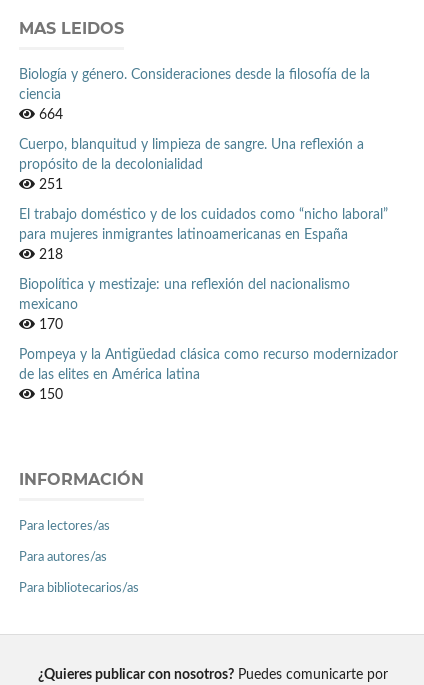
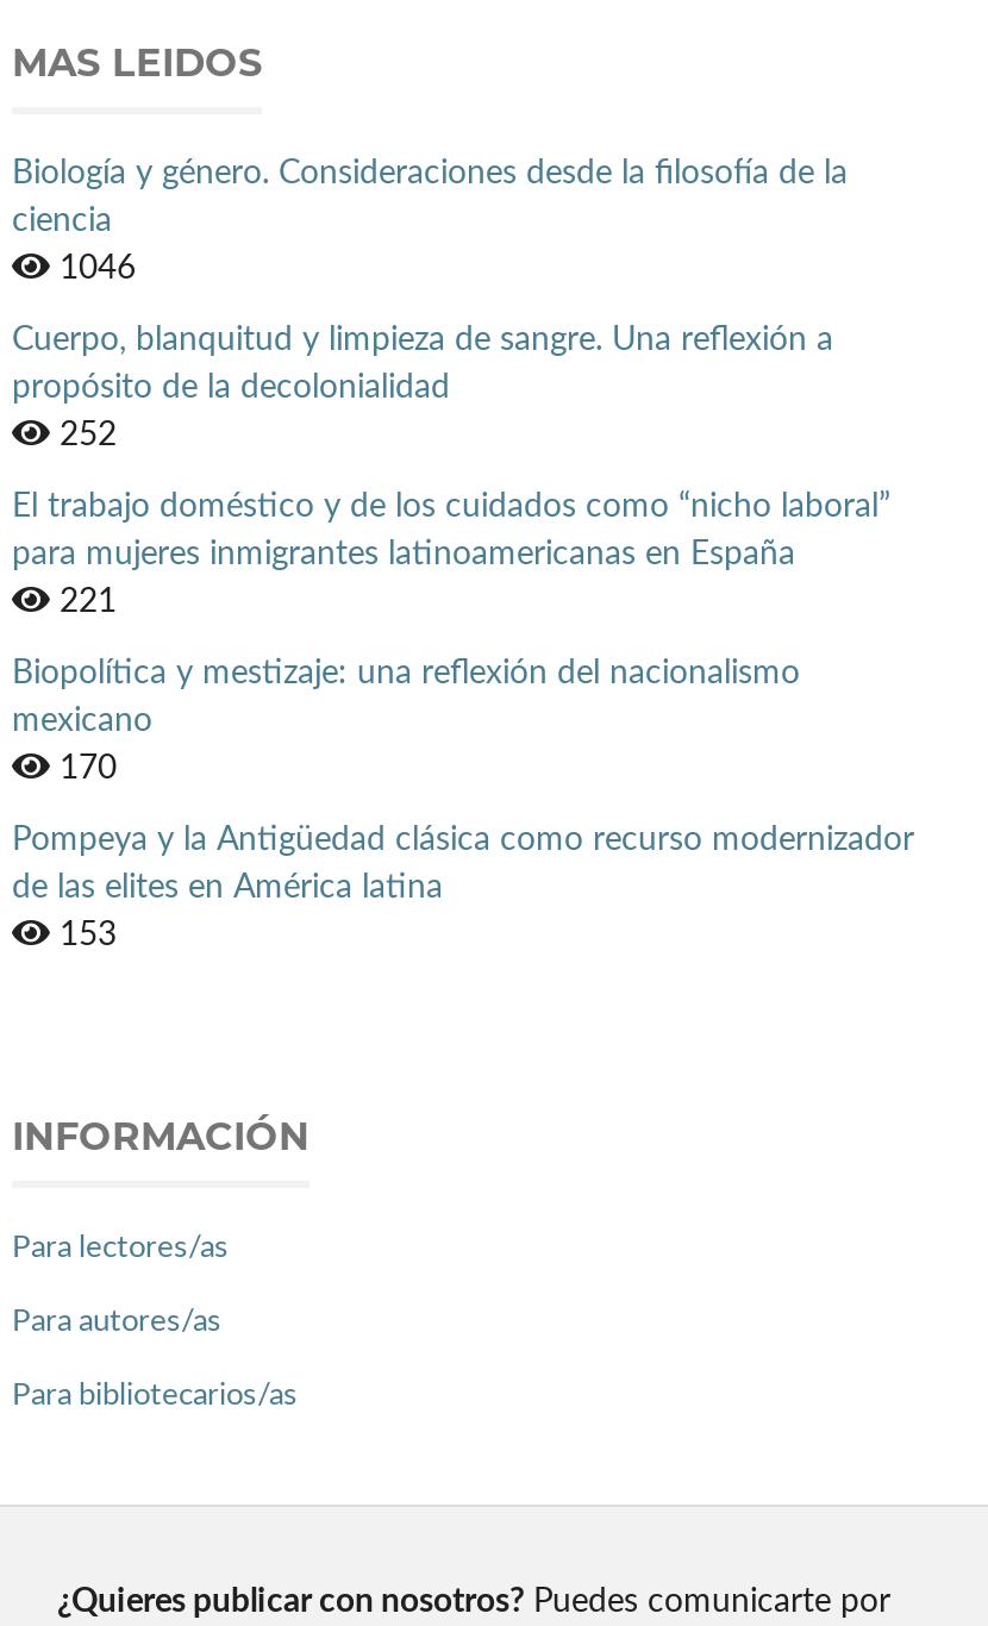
[35,108,63,122] 664 -> [50,253,136,287] 1046
[35,178,63,192] 251 -> [50,420,117,453] 252
[35,248,63,262] 218 -> [50,586,117,620] 221
[35,388,63,402] 150 -> [50,920,117,953] 153

